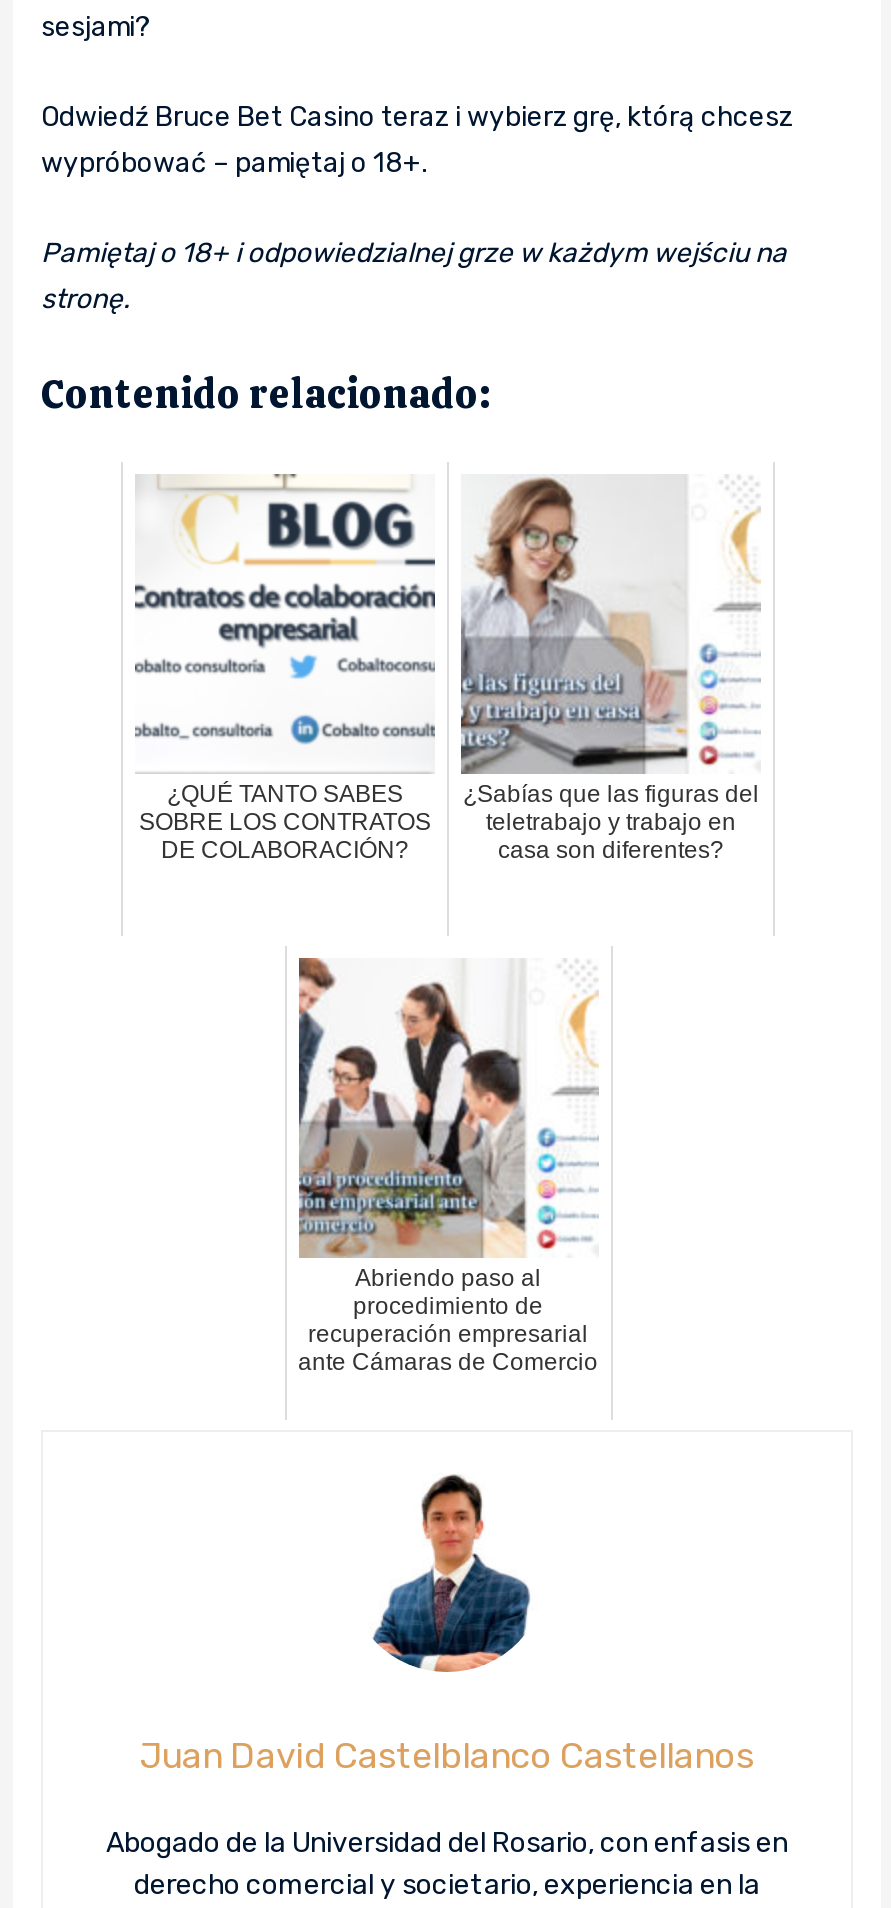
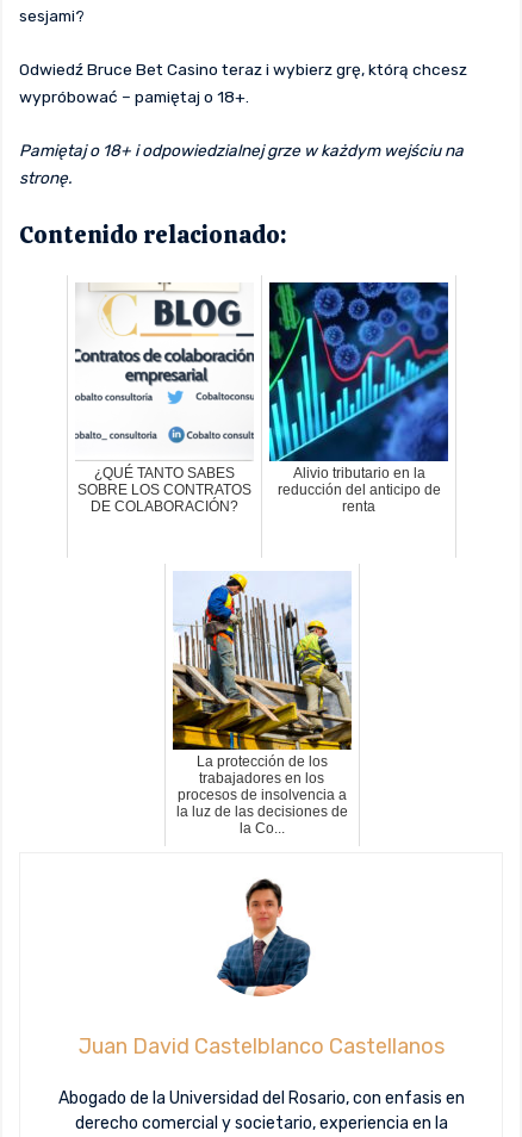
[459,474,761,864] [image] | ¿Sabías que las figuras del | teletrabajo y trabajo en | casa son diferentes? -> [268,281,449,515] [image] | Alivio tributario en la | reducción del anticipo de | renta
[297,956,599,1376] [image] | Abriendo paso al | procedimiento de | recuperación empresarial | ante Cámaras de Comercio -> [172,571,353,836] [image] | La protección de los | trabajadores en los | procesos de insolvencia a | la luz de las decisiones de | la Co...

